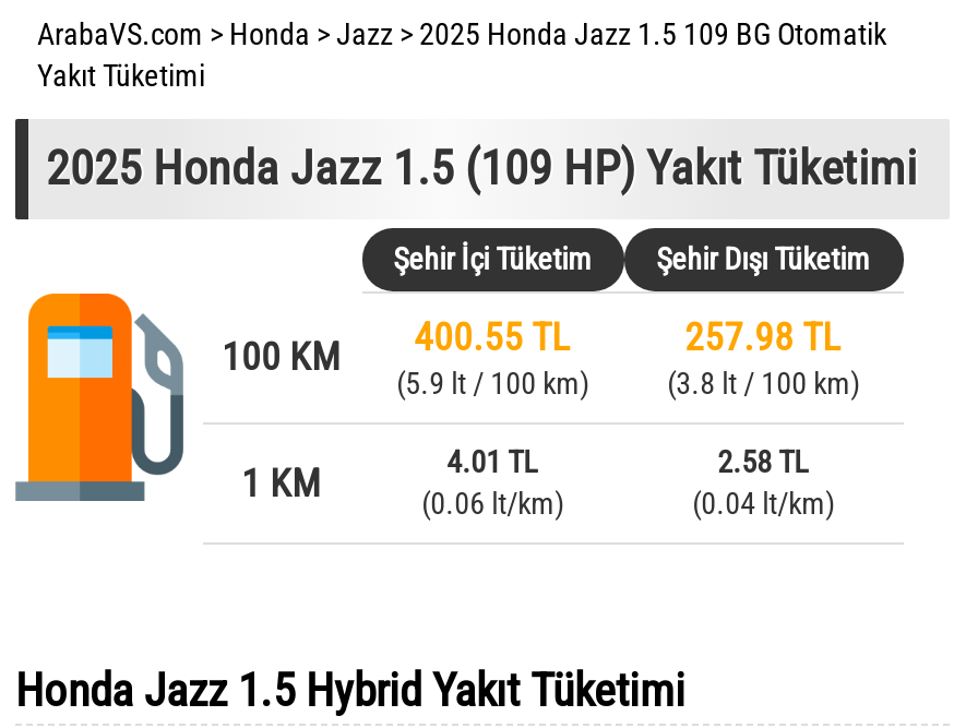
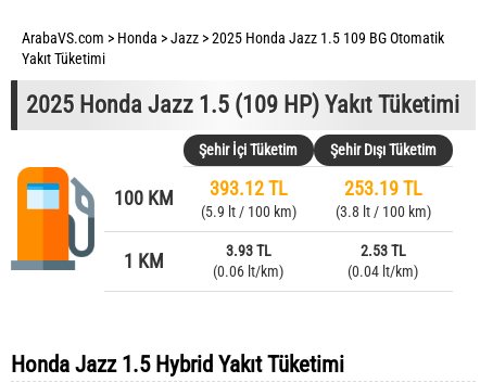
[222,315,571,379] 100 KM 400.55 TL -> [114,178,287,209] 100 KM 393.12 TL
[685,315,842,359] 257.98 TL -> [344,178,422,200] 253.19 TL
[447,444,538,479] 4.01 TL -> [225,242,271,259] 3.93 TL
[717,444,809,479] 2.58 TL -> [360,242,406,259] 2.53 TL

